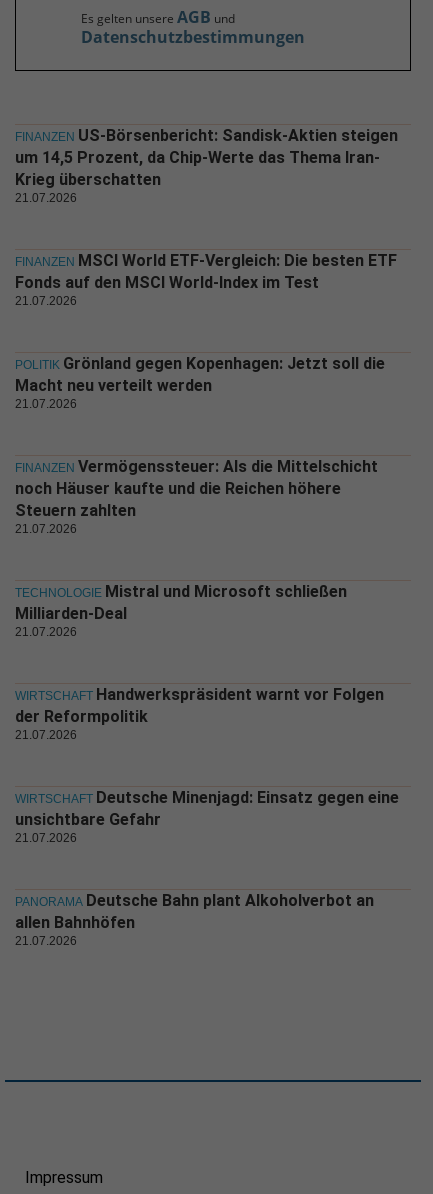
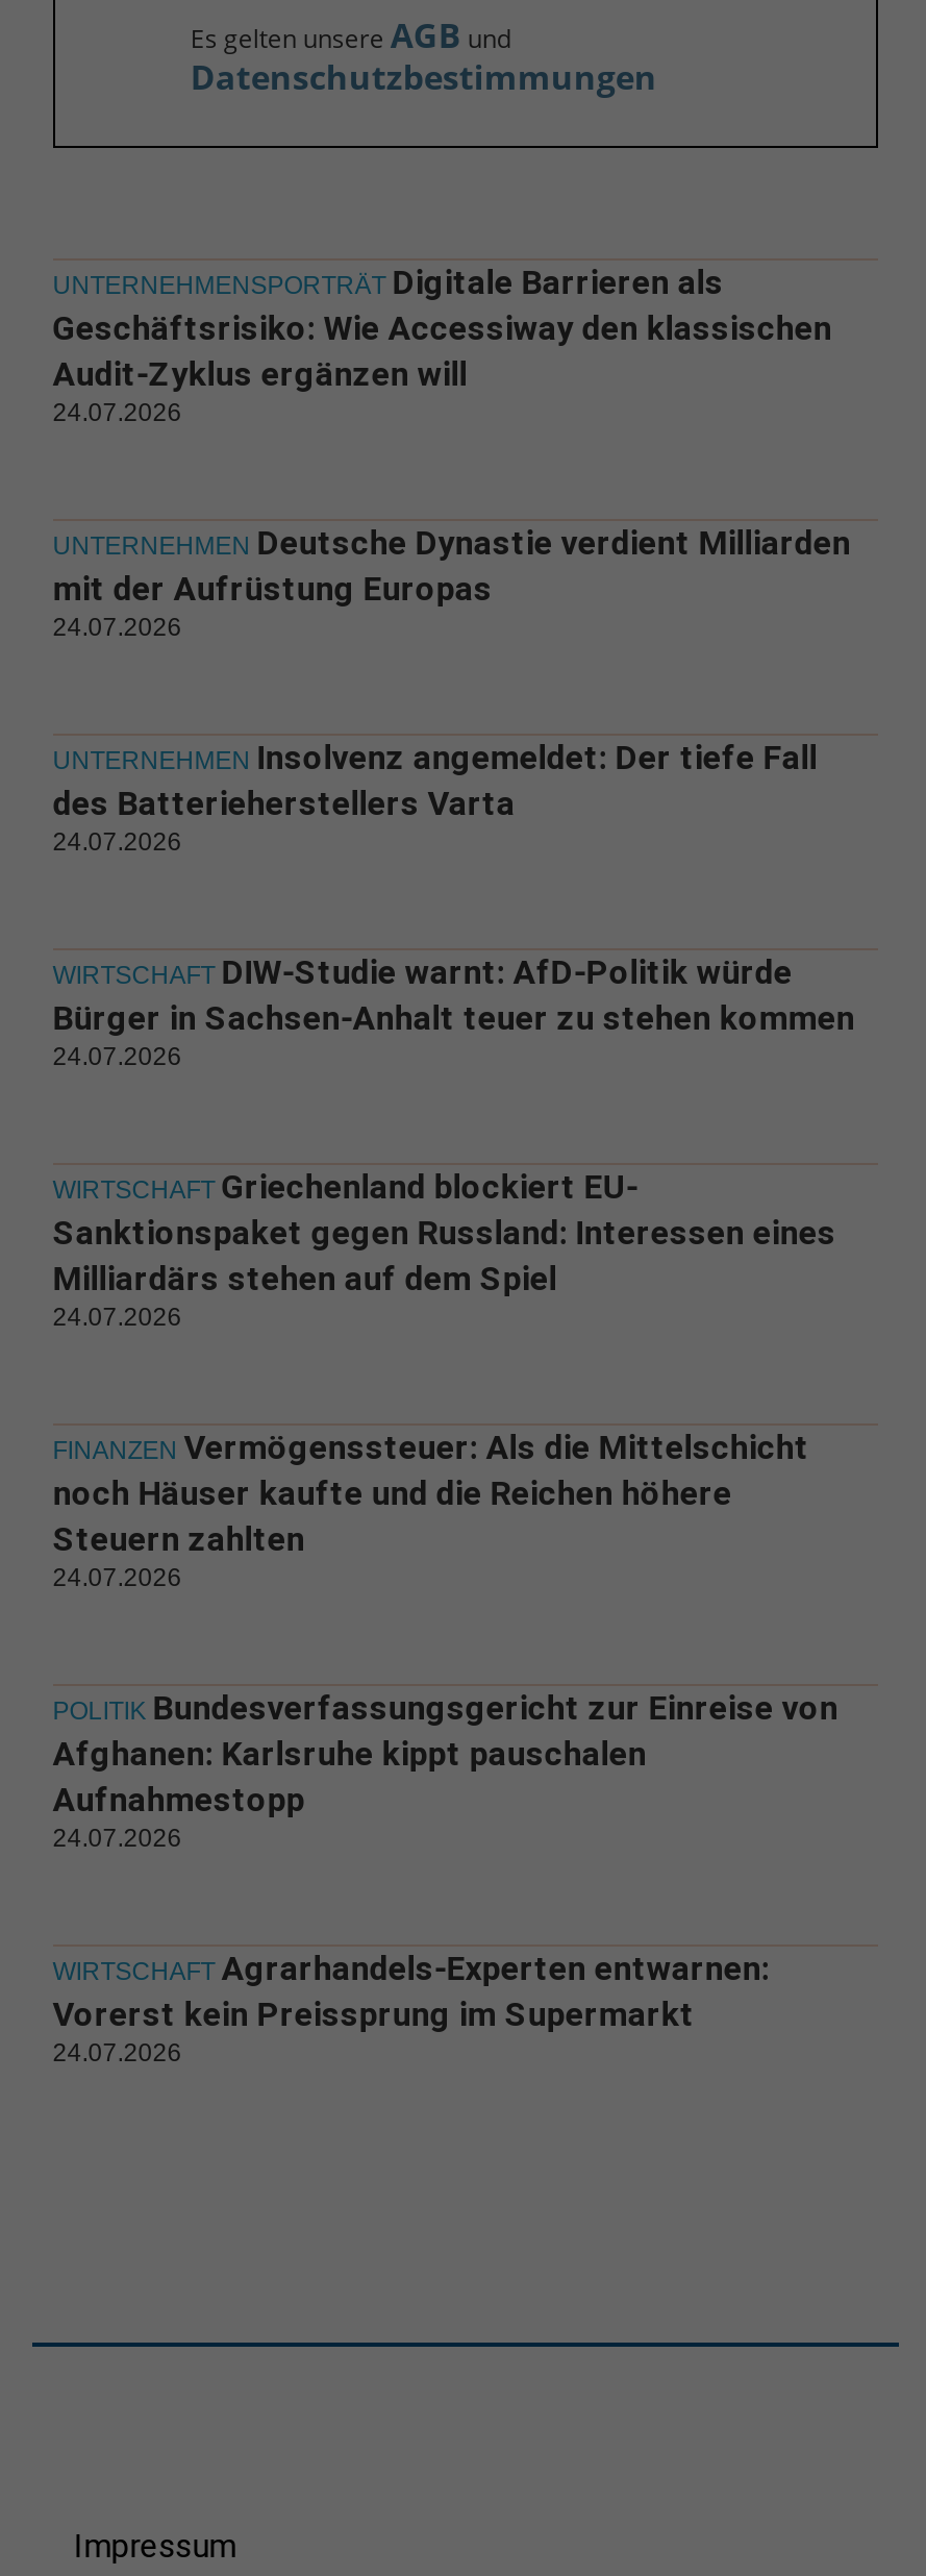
[15,126,398,411] FINANZEN US-Börsenbericht: Sandisk-Aktien steigen | um 14,5 Prozent, da Chip-Werte das Thema Iran- | Krieg überschatten | 21.07.2026 | FINANZEN MSCI World ETF-Vergleich: Die besten ETF | Fonds auf den MSCI World-Index im Test | 21.07.2026 | POLITIK Grönland gegen Kopenhagen: Jetzt soll die | Macht neu verteilt werden | 21.07.2026 -> [52,263,855,1332] UNTERNEHMENSPORTRÄT Digitale Barrieren als | Geschäftsrisiko: Wie Accessiway den klassischen | Audit-Zyklus ergänzen will | 24.07.2026 | UNTERNEHMEN Deutsche Dynastie verdient Milliarden | mit der Aufrüstung Europas | 24.07.2026 | UNTERNEHMEN Insolvenz angemeldet: Der tiefe Fall | des Batterieherstellers Varta | 24.07.2026 | WIRTSCHAFT DIW-Studie warnt: AfD-Politik würde | Bürger in Sachsen-Anhalt teuer zu stehen kommen | 24.07.2026 | WIRTSCHAFT Griechenland blockiert EU- | Sanktionspaket gegen Russland: Interessen eines | Milliardärs stehen auf dem Spiel | 24.07.2026
moved [15,457,378,520] -> [52,1428,809,1559]: FINANZEN Vermögenssteuer: Als die Mittelschicht | noch Häuser kaufte und die Reichen höhere | Steuern zahlten
[15,522,399,948] 21.07.2026 | TECHNOLOGIE Mistral und Microsoft schließen | Milliarden-Deal | 21.07.2026 | WIRTSCHAFT Handwerkspräsident warnt vor Folgen | der Reformpolitik | 21.07.2026 | WIRTSCHAFT Deutsche Minenjagd: Einsatz gegen eine | unsichtbare Gefahr | 21.07.2026 | PANORAMA Deutsche Bahn plant Alkoholverbot an | allen Bahnhöfen | 21.07.2026 -> [52,1564,838,2068] 24.07.2026 | POLITIK Bundesverfassungsgericht zur Einreise von | Afghanen: Karlsruhe kippt pauschalen | Aufnahmestopp | 24.07.2026 | WIRTSCHAFT Agrarhandels-Experten entwarnen: | Vorerst kein Preissprung im Supermarkt | 24.07.2026

